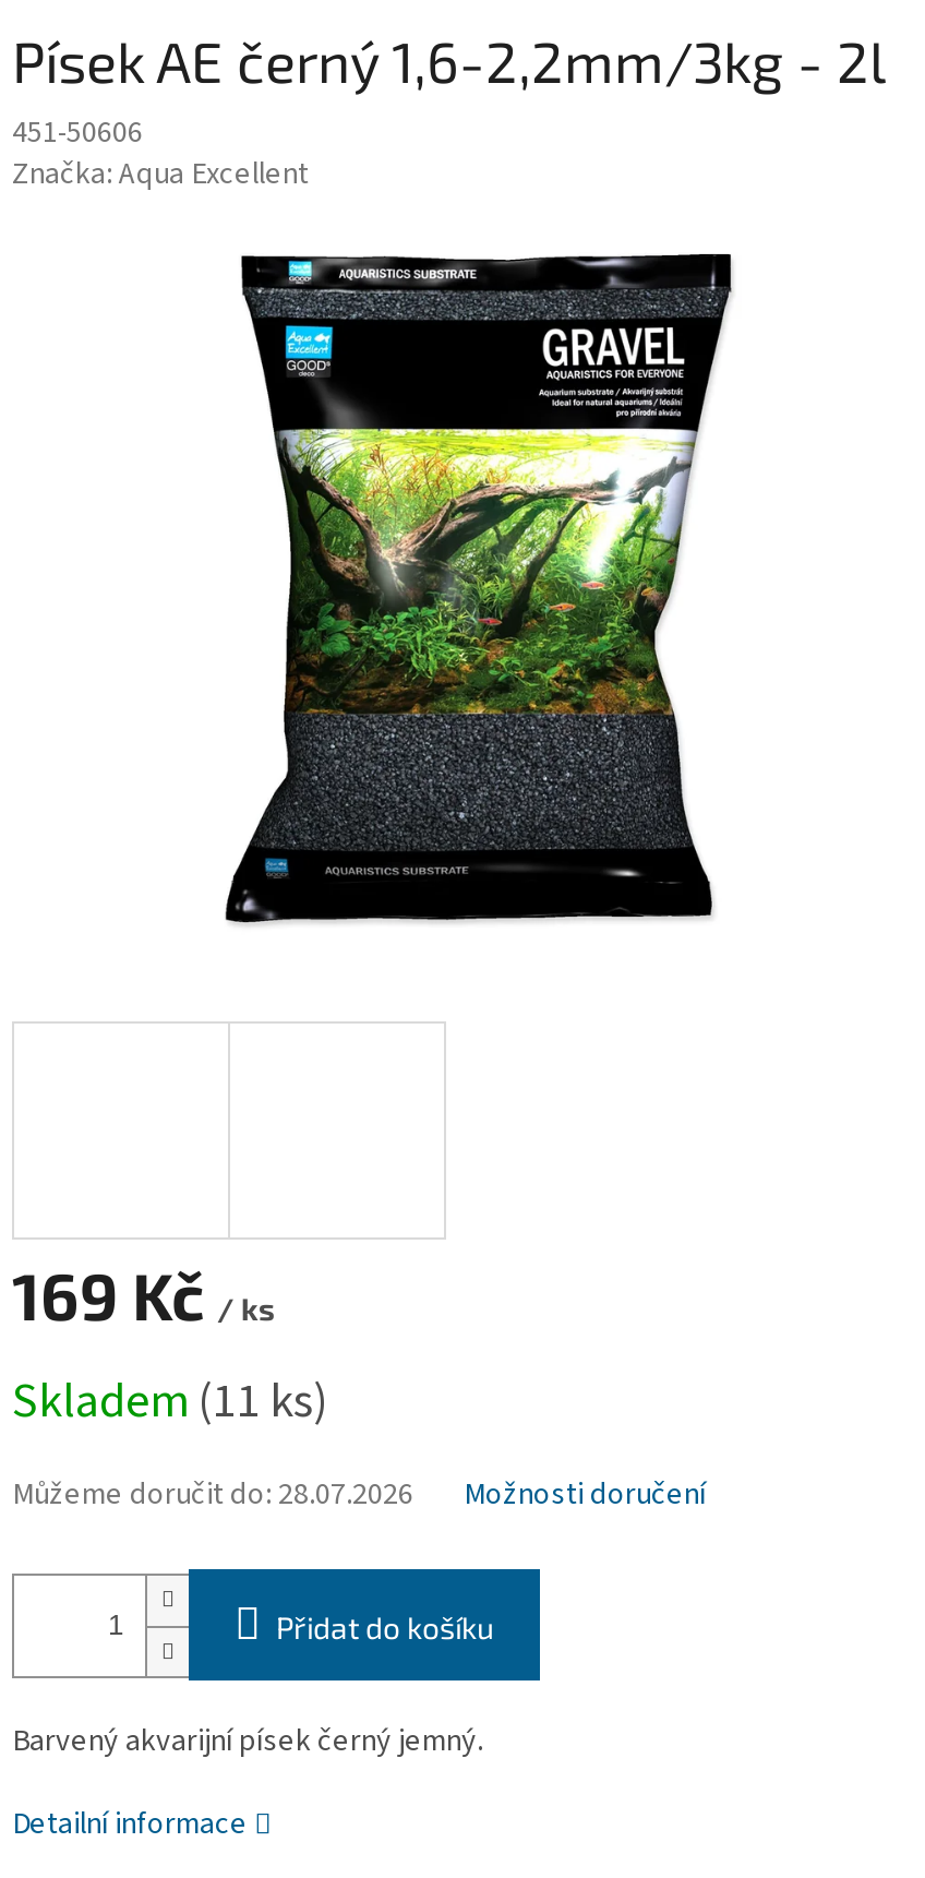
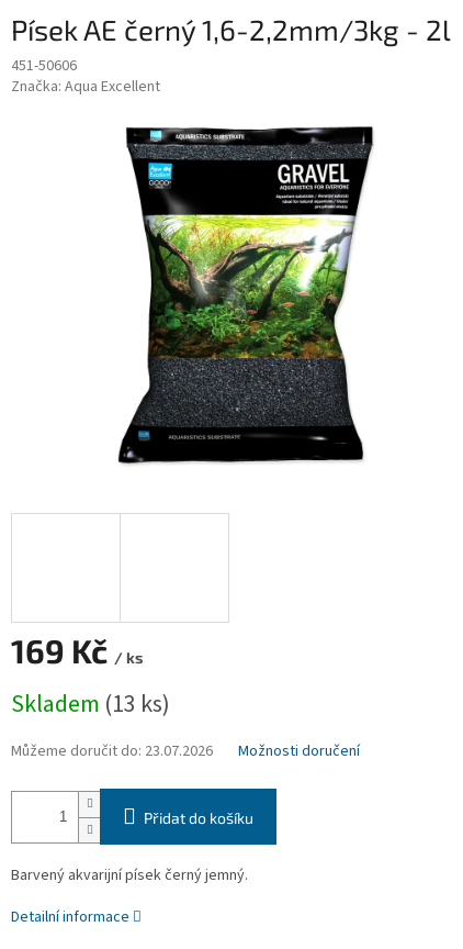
[12,1367,328,1437] Skladem (11 ks) -> [11,687,170,722] Skladem (13 ks)
[12,1474,413,1518] Můžeme doručit do: 28.07.2026 -> [11,741,213,763] Můžeme doručit do: 23.07.2026

